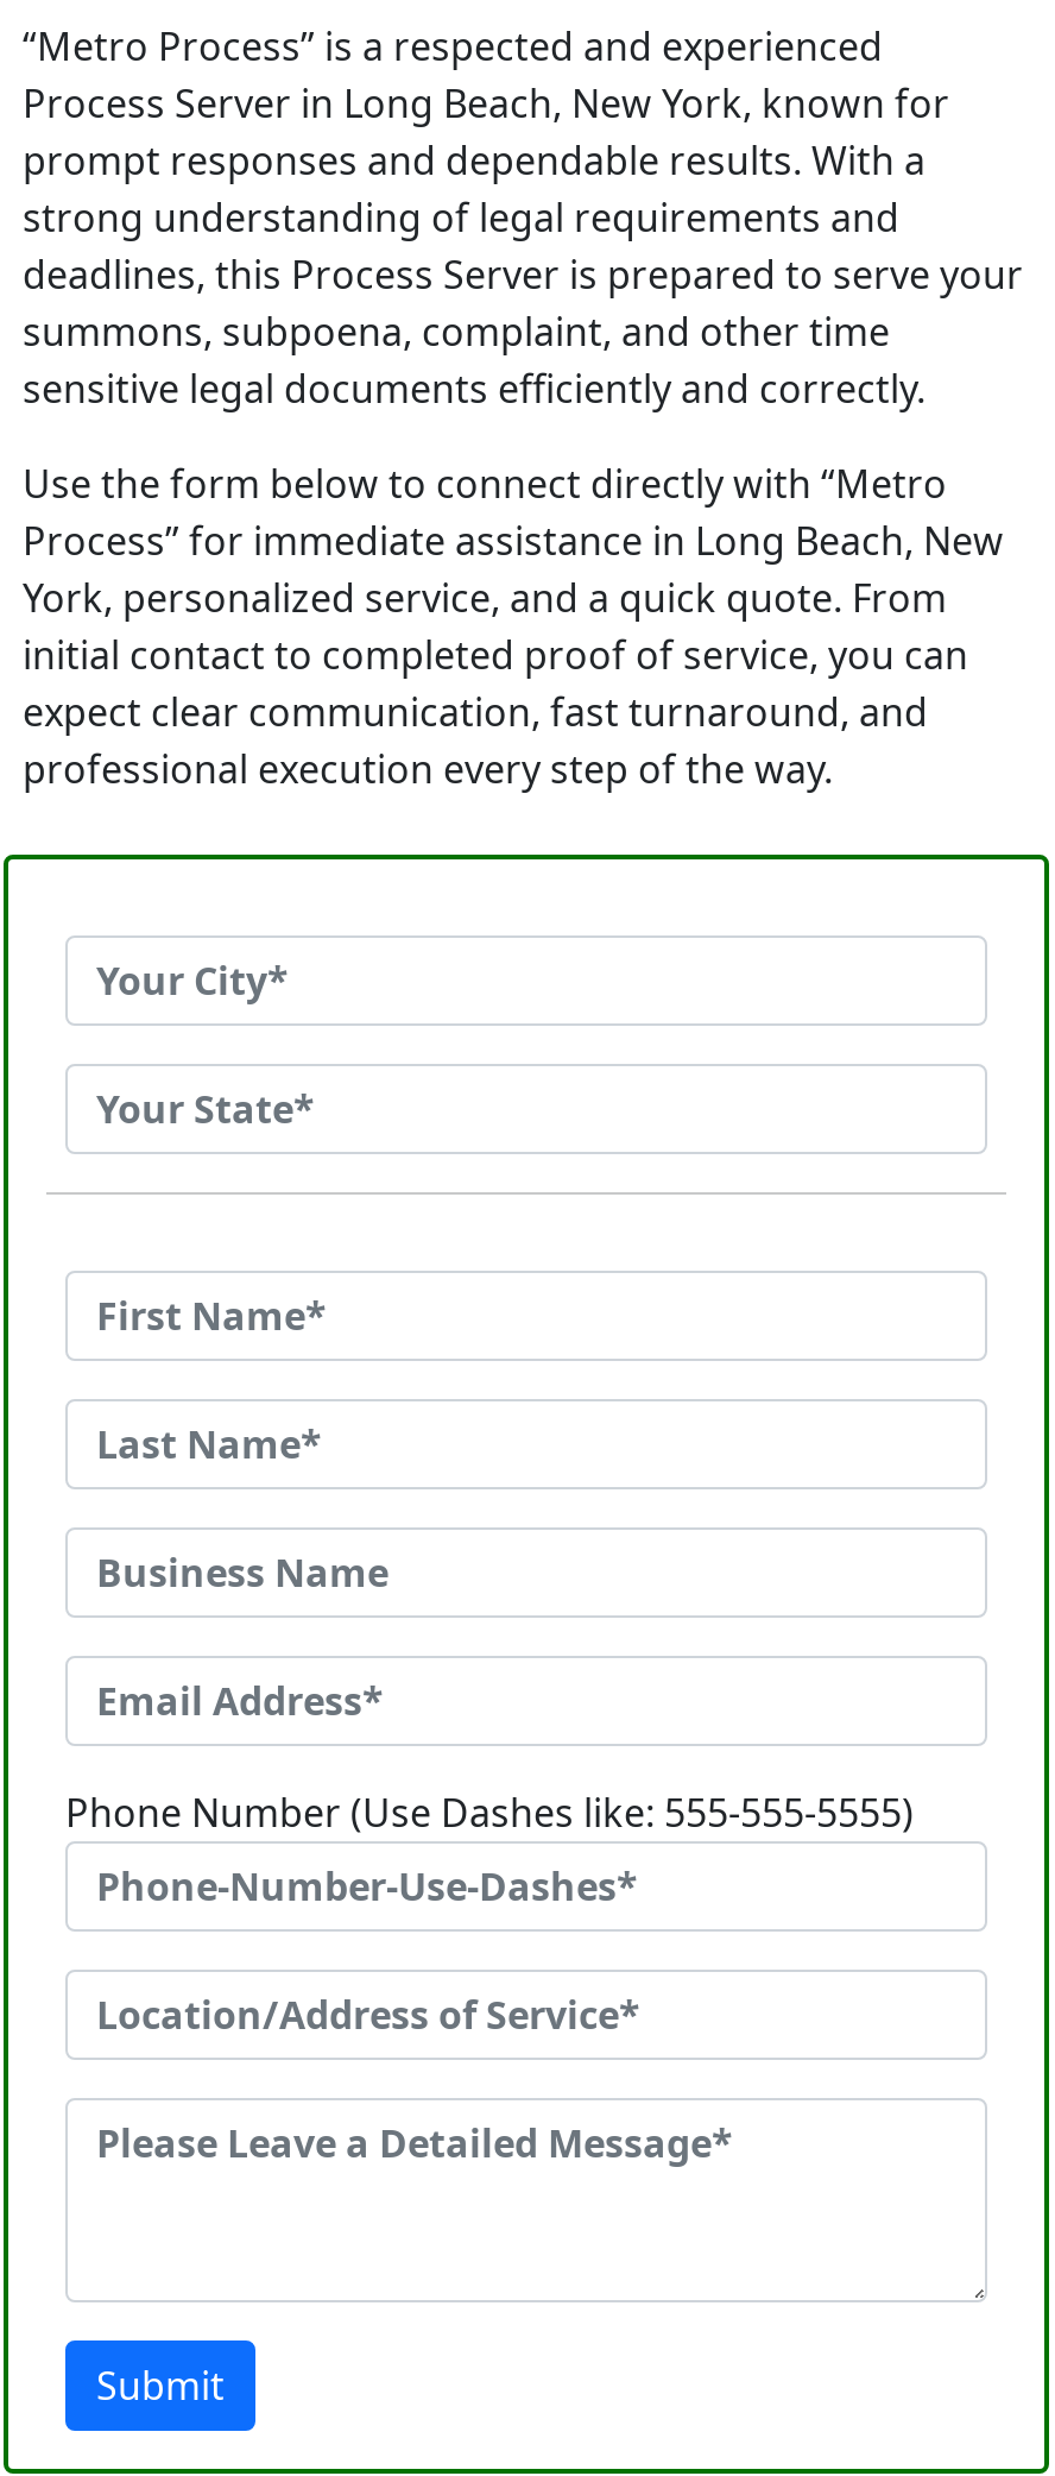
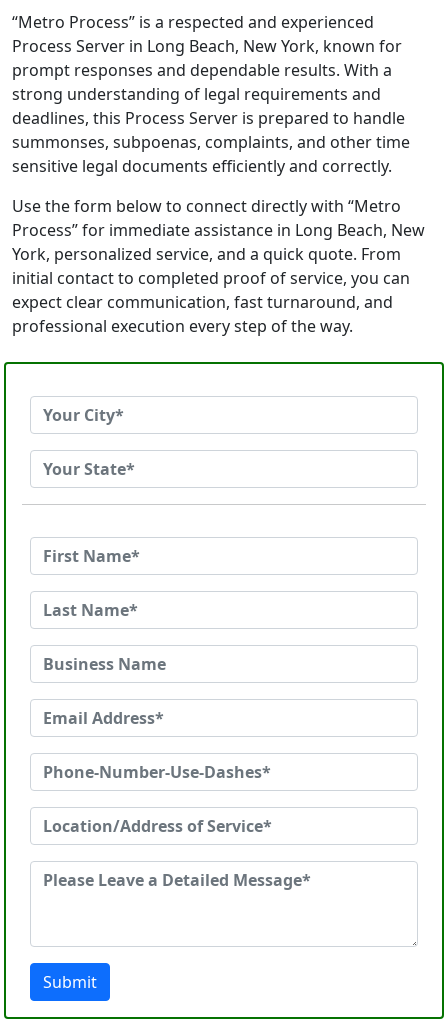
[23,248,1023,358] deadlines, this Process Server is prepared to serve your | summons, subpoena, complaint, and other time -> [12,107,410,153] deadlines, this Process Server is prepared to handle | summonses, subpoenas, complaints, and other time
[65,1787,914,1839] Phone Number (Use Dashes like: 555-555-5555) -> none

